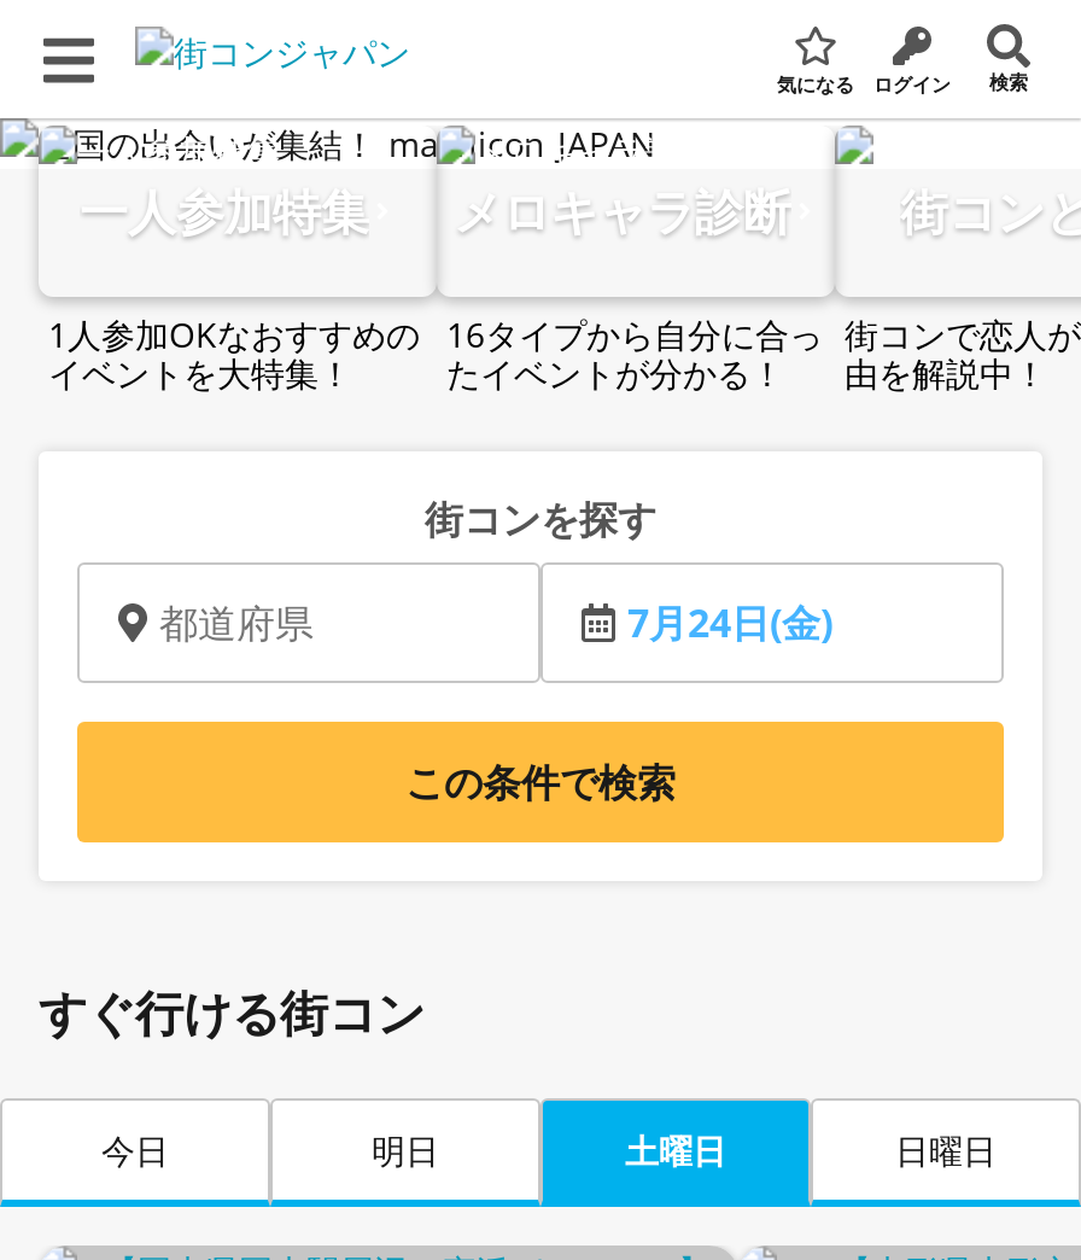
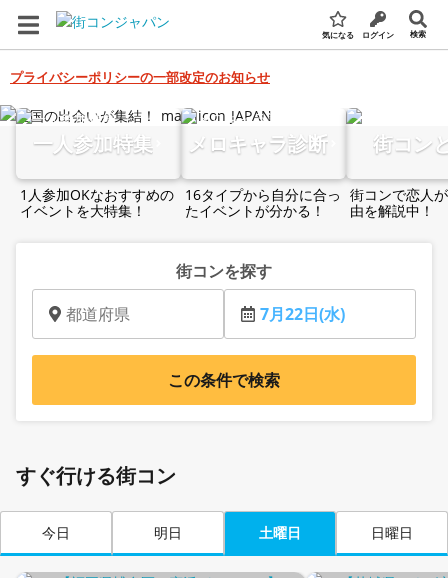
none -> [10,67,270,85] プライバシーポリシーの一部改定のお知らせ
[627,596,832,649] 7月24日(金) -> [260,303,345,325] 7月22日(水)

